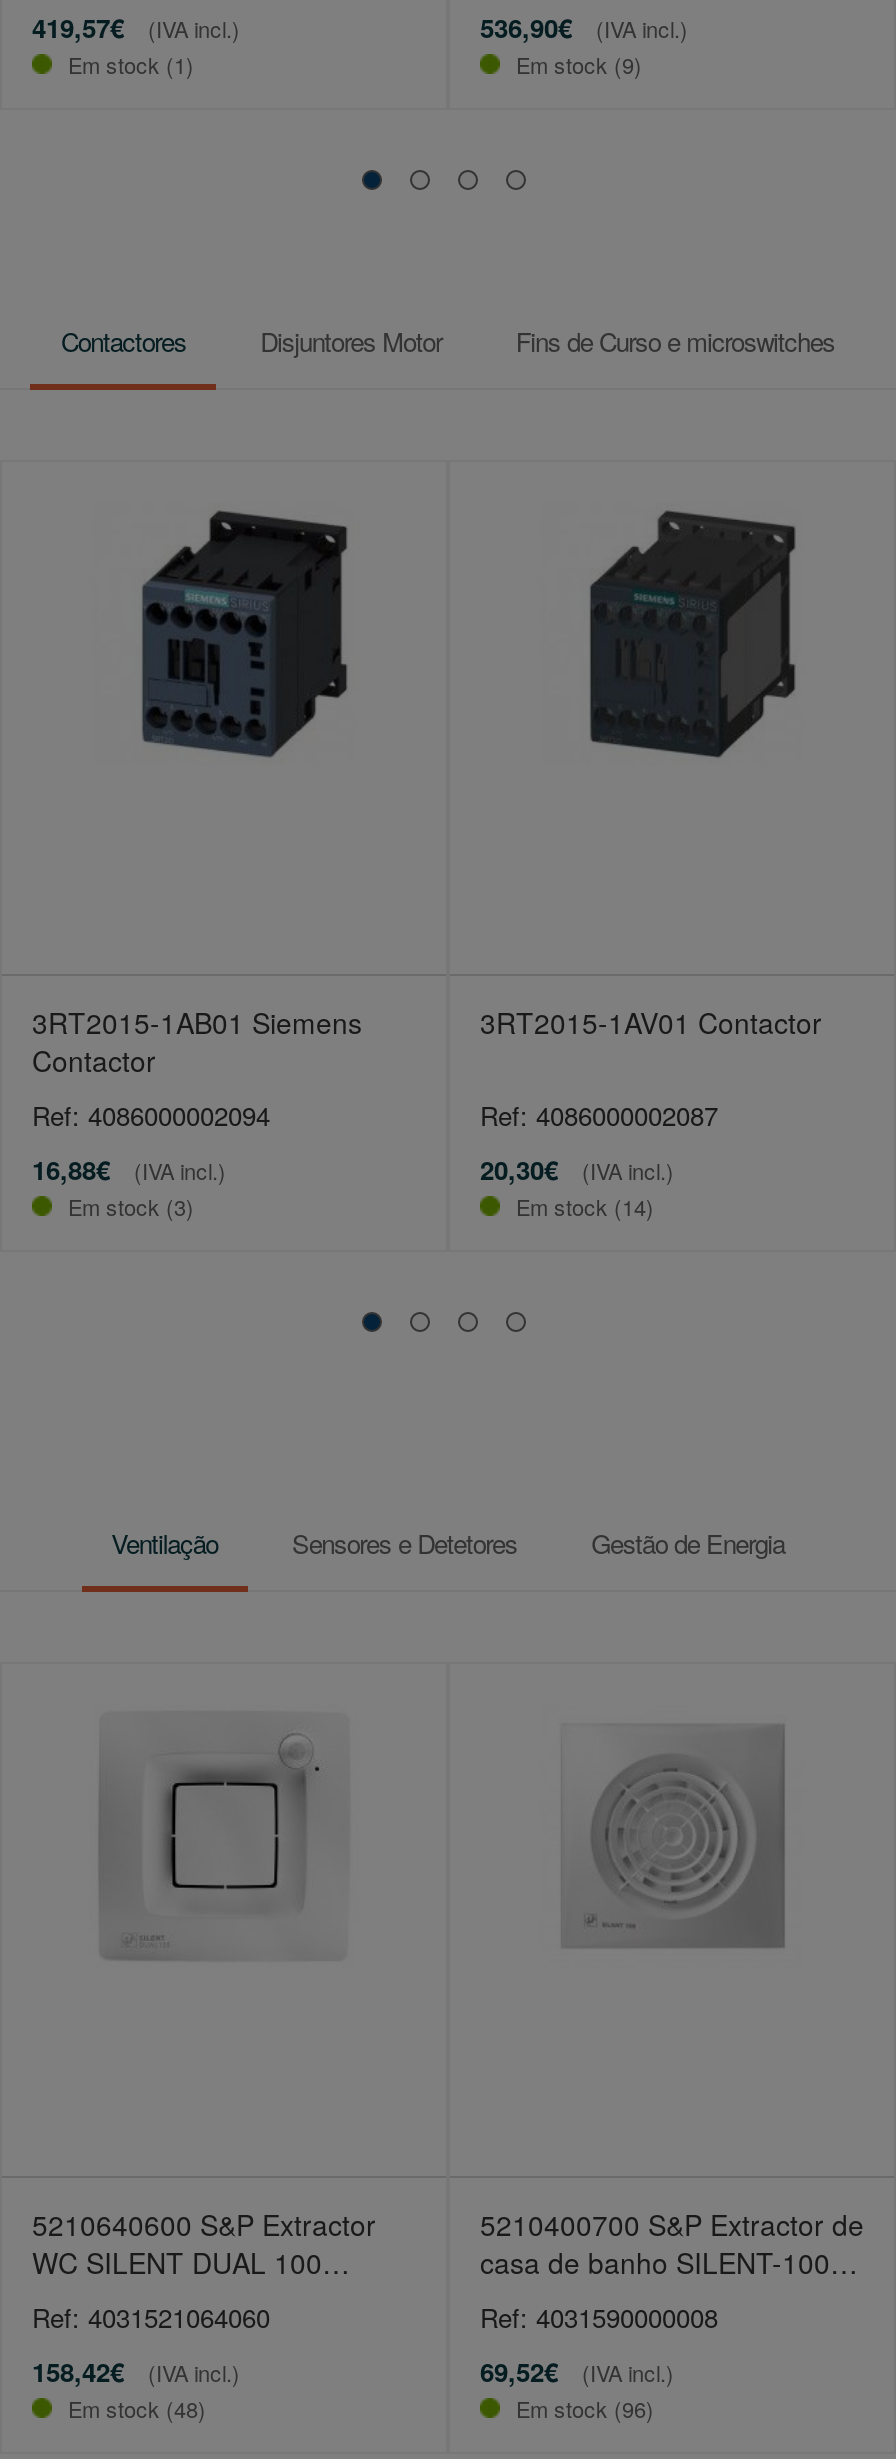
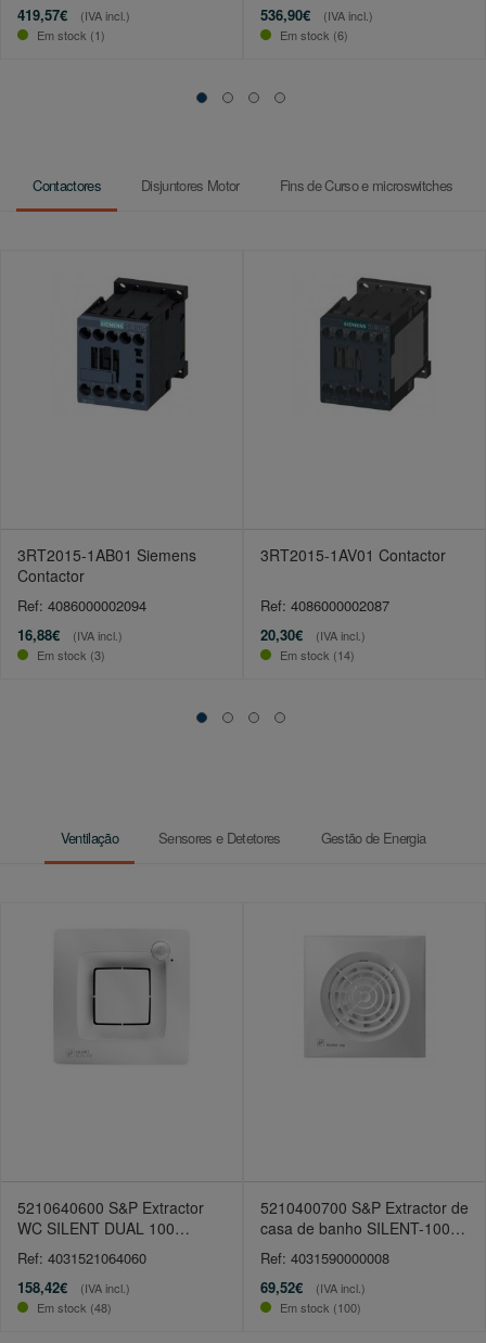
[516,48,642,80] Em stock (9) -> [280,26,348,43] Em stock (6)
[516,2392,654,2424] Em stock (96) -> [280,1298,361,1316] Em stock (100)

